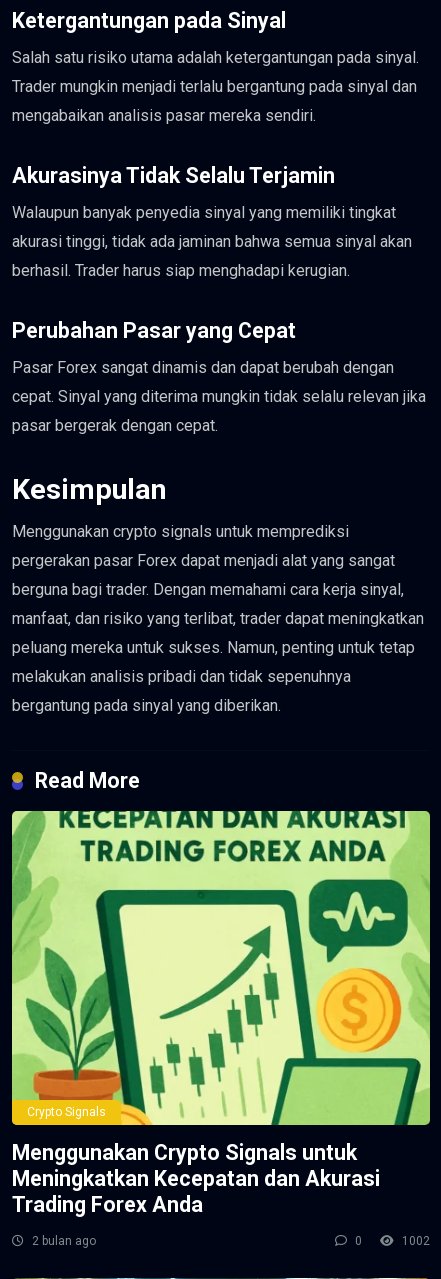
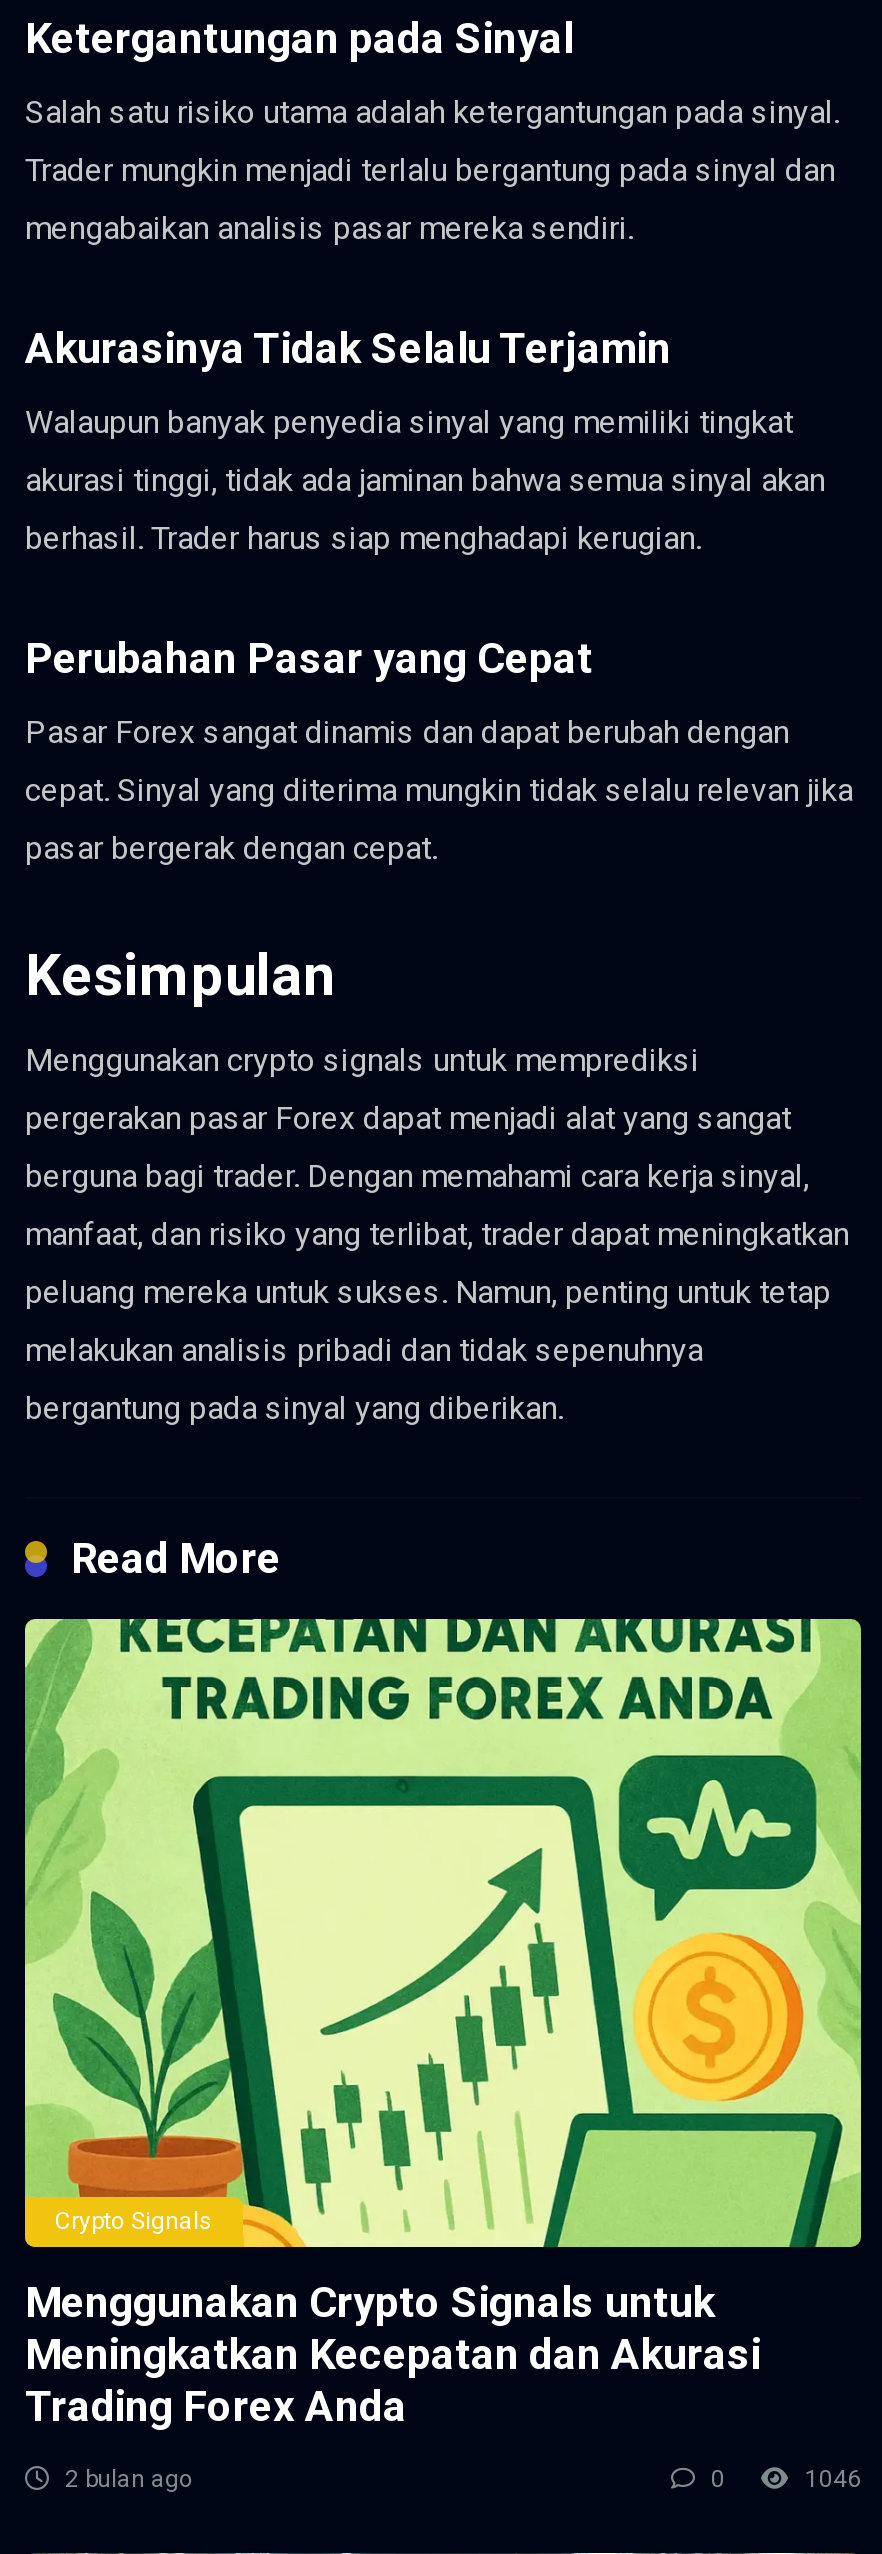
[399,1234,430,1248] 1002 -> [799,2464,861,2492] 1046

